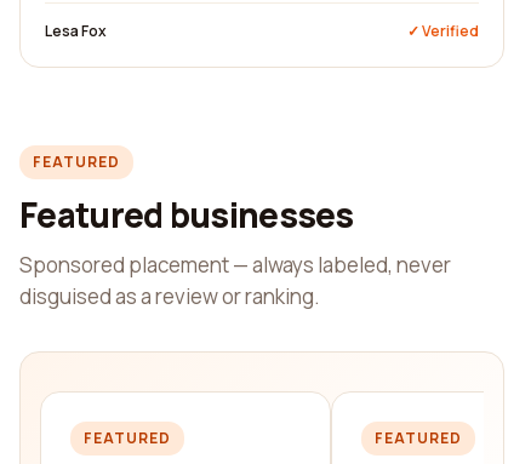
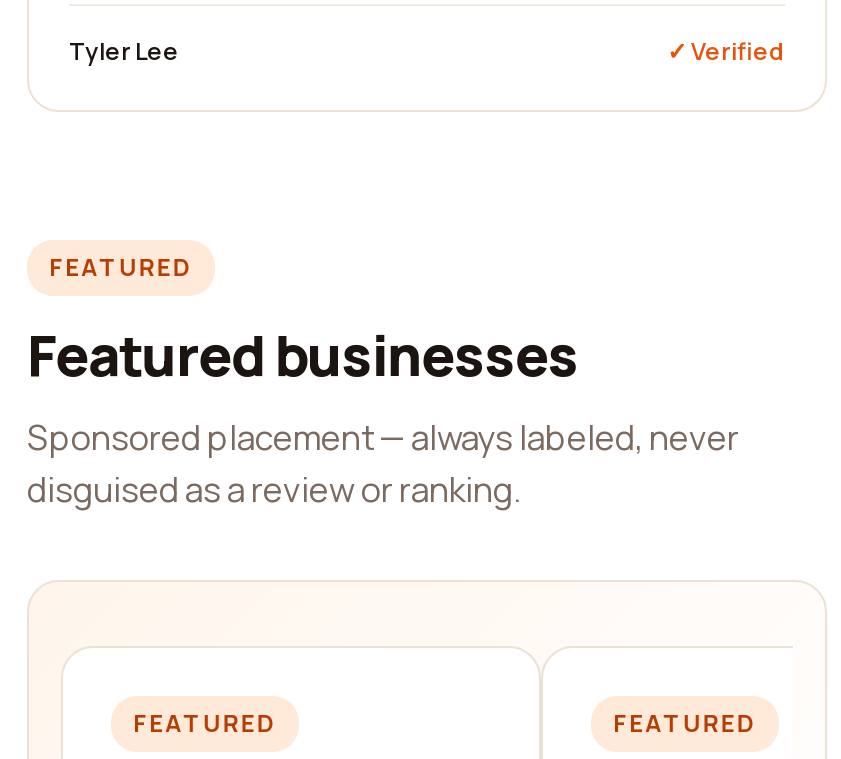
[45,21,107,41] Lesa Fox -> [69,34,179,68] Tyler Lee

